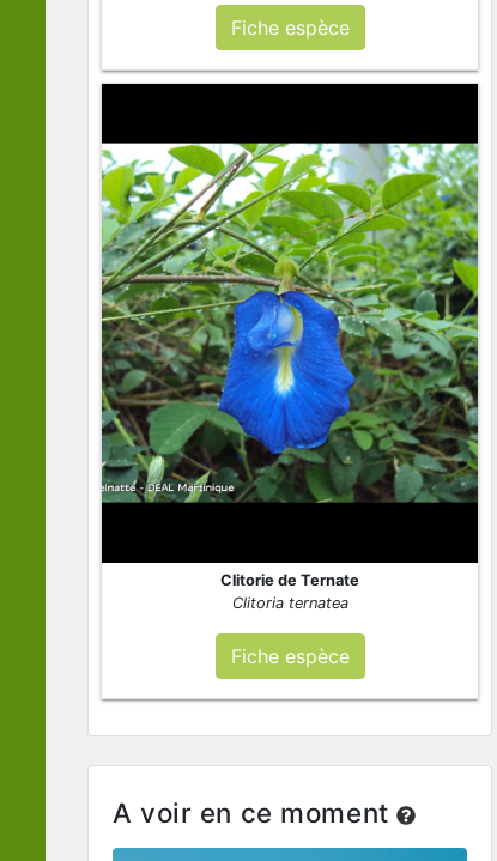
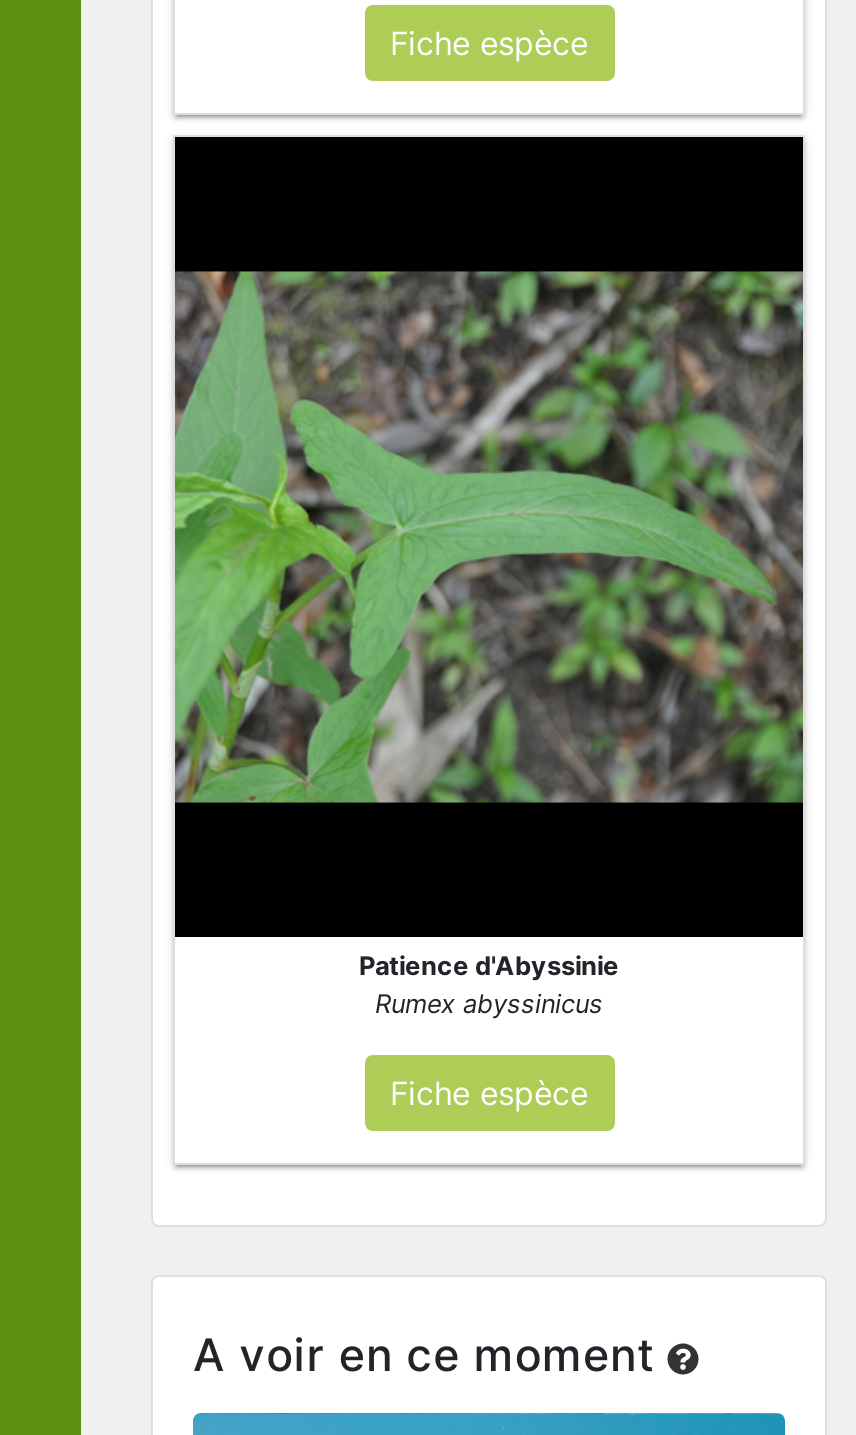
[101,141,479,504] [image] -> [173,235,805,837] [image]
[220,571,359,612] Clitorie de Ternate | Clitoria ternatea -> [359,951,619,1019] Patience d'Abyssinie | Rumex abyssinicus

